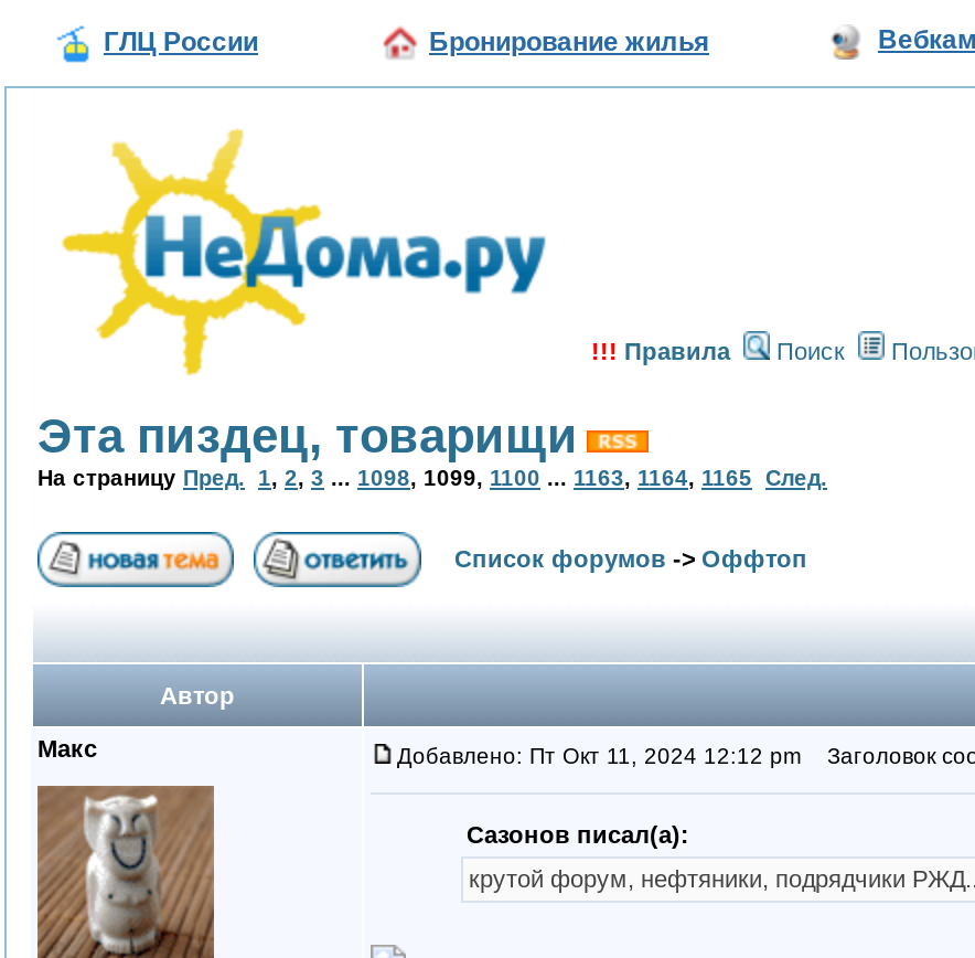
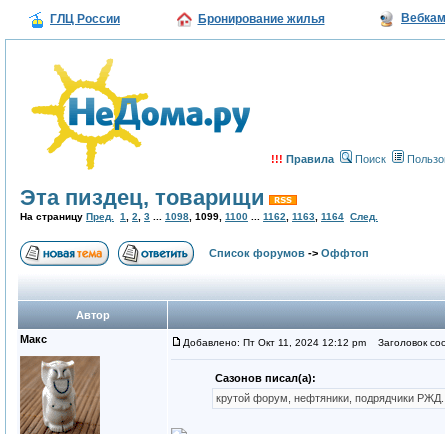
[37,466,827,490] На страницу Пред. 1, 2, 3... 1098, 1099, 1100... 1163, 1164, 1165 След. -> [20,211,378,222] На страницу Пред. 1, 2, 3... 1098, 1099, 1100... 1162, 1163, 1164 След.

